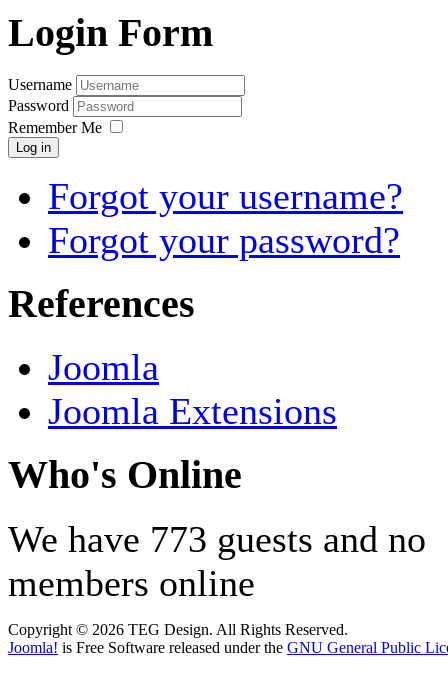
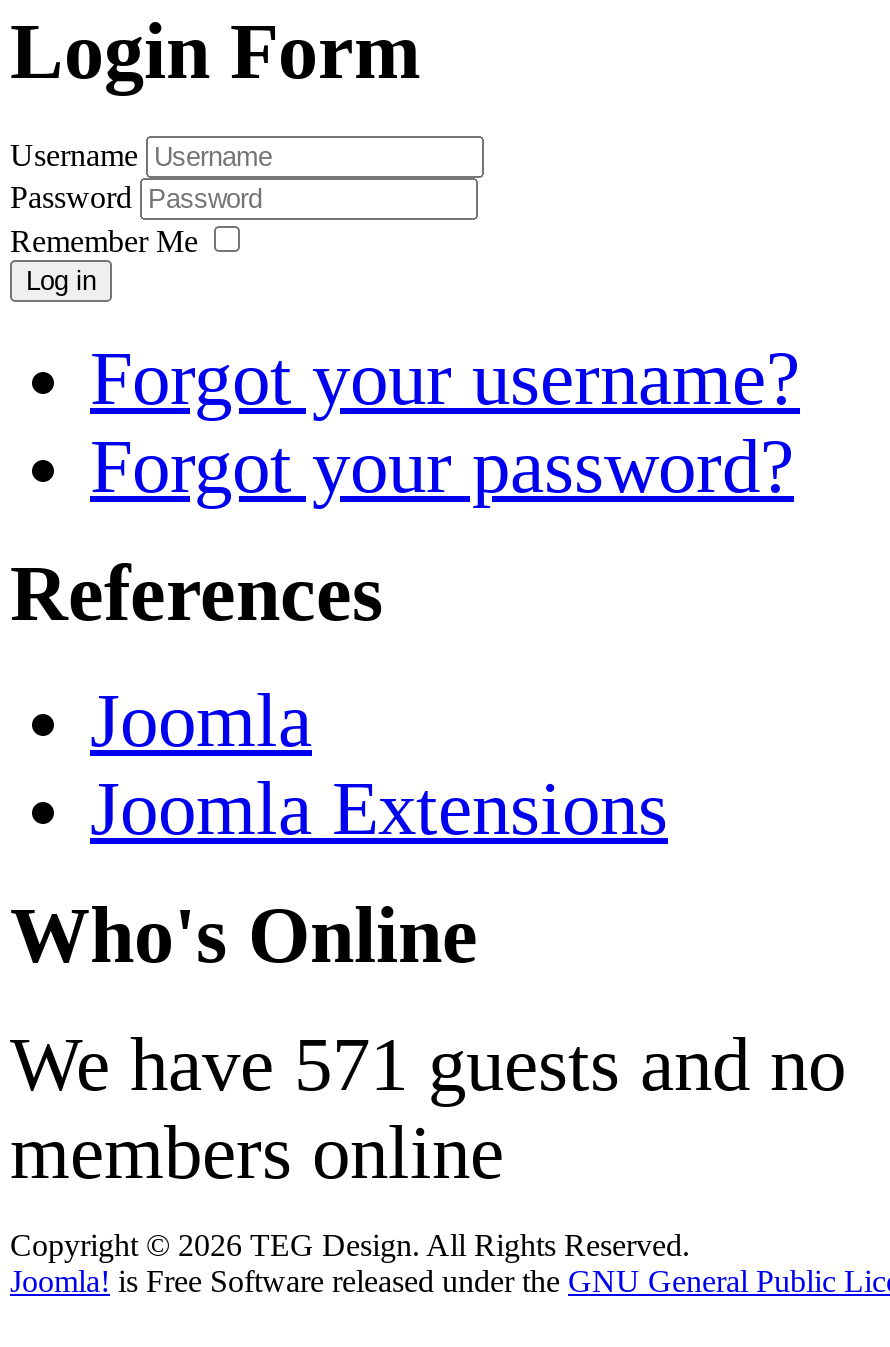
[8,518,426,560] We have 773 guests and no -> [10,1022,846,1106] We have 571 guests and no

